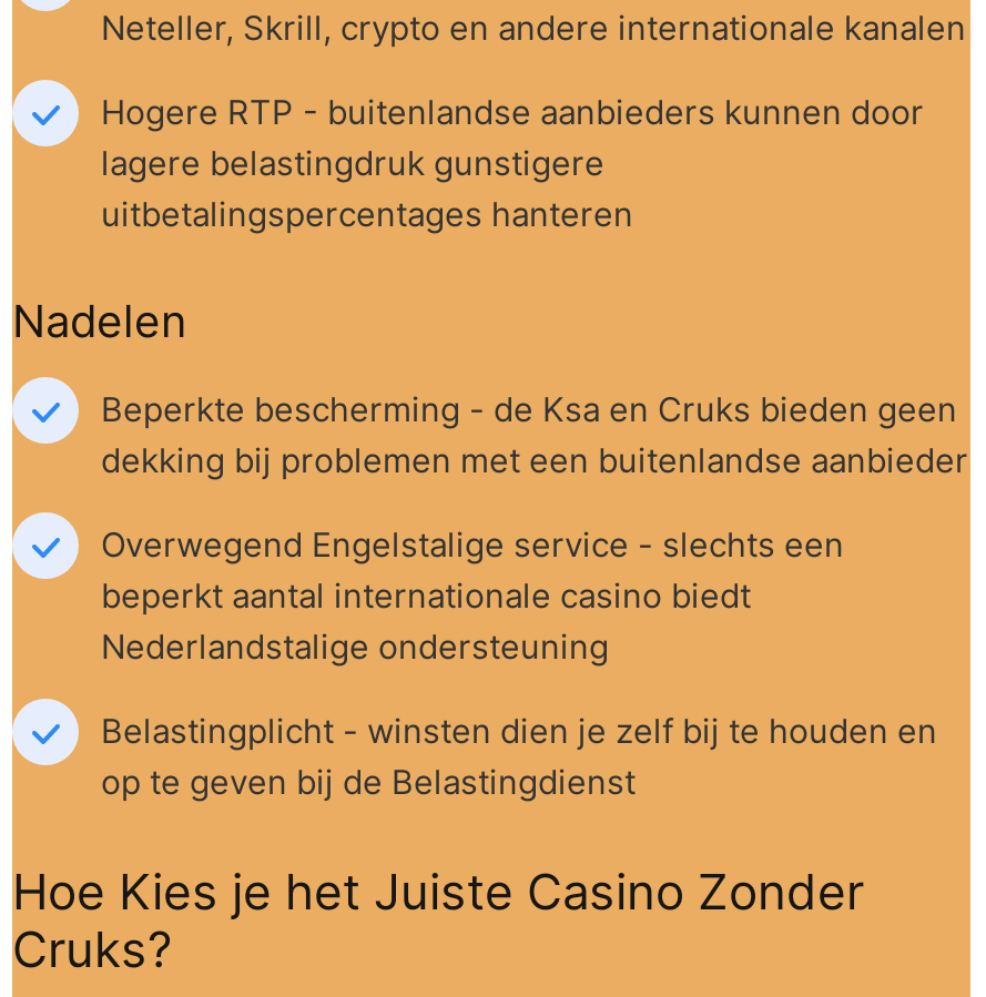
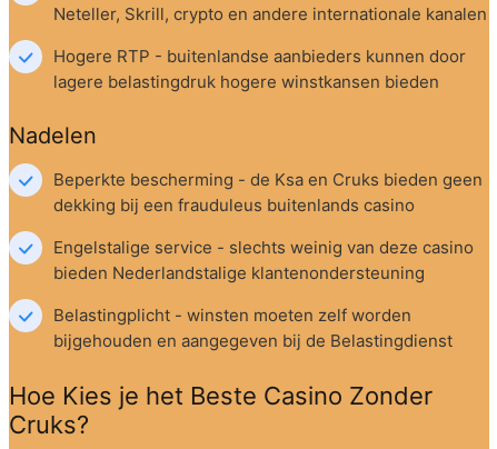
[101,142,633,235] lagere belastingdruk gunstigere | uitbetalingspercentages hanteren -> [53,71,439,92] lagere belastingdruk hogere winstkansen bieden
[101,439,968,481] dekking bij problemen met een buitenlandse aanbieder -> [53,194,415,216] dekking bij een frauduleus buitenlands casino
[101,523,844,668] Overwegend Engelstalige service - slechts een | beperkt aantal internationale casino biedt | Nederlandstalige ondersteuning -> [53,237,474,283] Engelstalige service - slechts weinig van deze casino | bieden Nederlandstalige klantenondersteuning
[101,710,937,803] Belastingplicht - winsten dien je zelf bij te houden en | op te geven bij de Belastingdienst -> [53,305,453,351] Belastingplicht - winsten moeten zelf worden | bijgehouden en aangegeven bij de Belastingdienst
[12,863,864,920] Hoe Kies je het Juiste Casino Zonder -> [9,381,433,410] Hoe Kies je het Beste Casino Zonder

